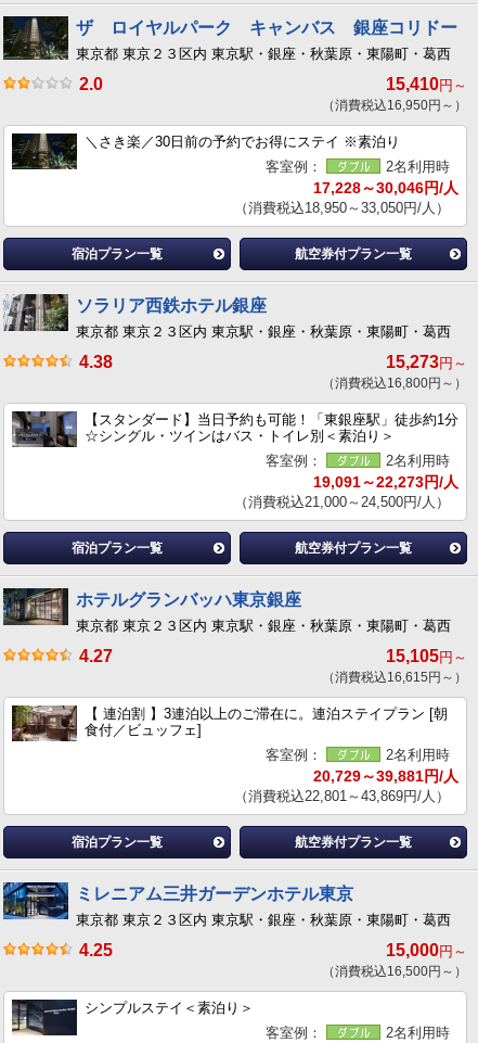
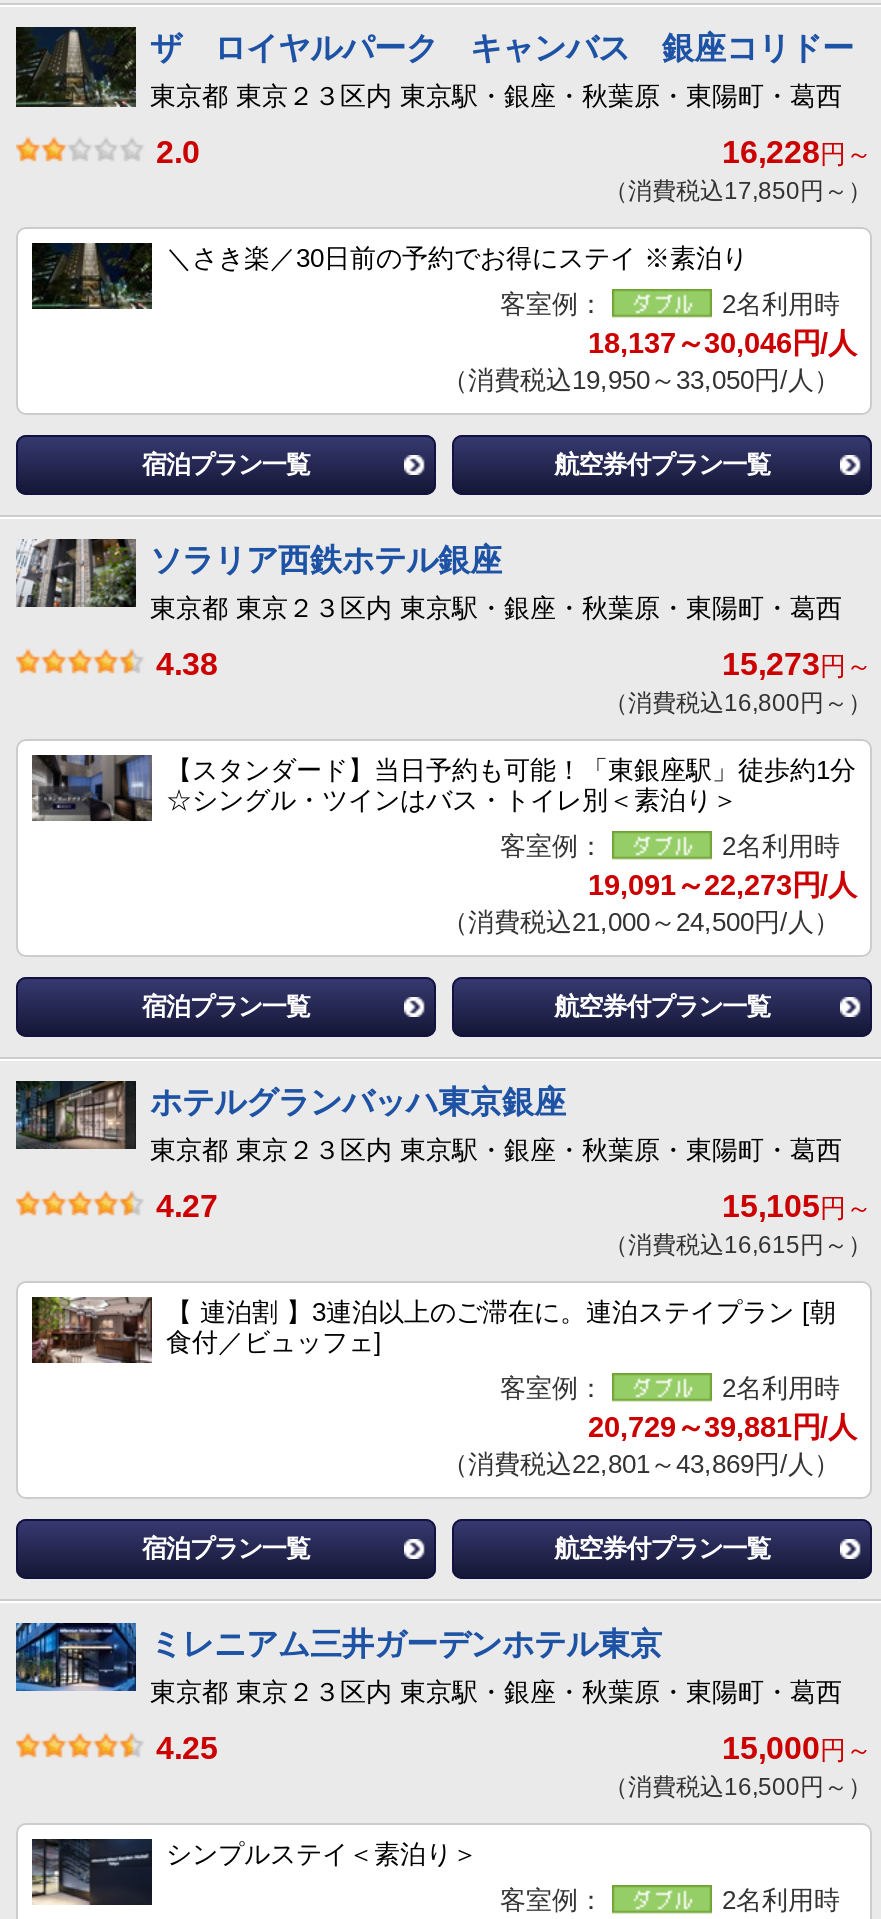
[386,74,467,93] 15,410円～ -> [722,134,872,168] 16,228円～
[322,97,467,112] （消費税込16,950円～） -> [604,176,872,204] （消費税込17,850円～）
[313,179,458,196] 17,228～30,046円/人 -> [588,326,856,358] 18,137～30,046円/人
[234,199,450,215] （消費税込18,950～33,050円/人） -> [442,364,840,394] （消費税込19,950～33,050円/人）

